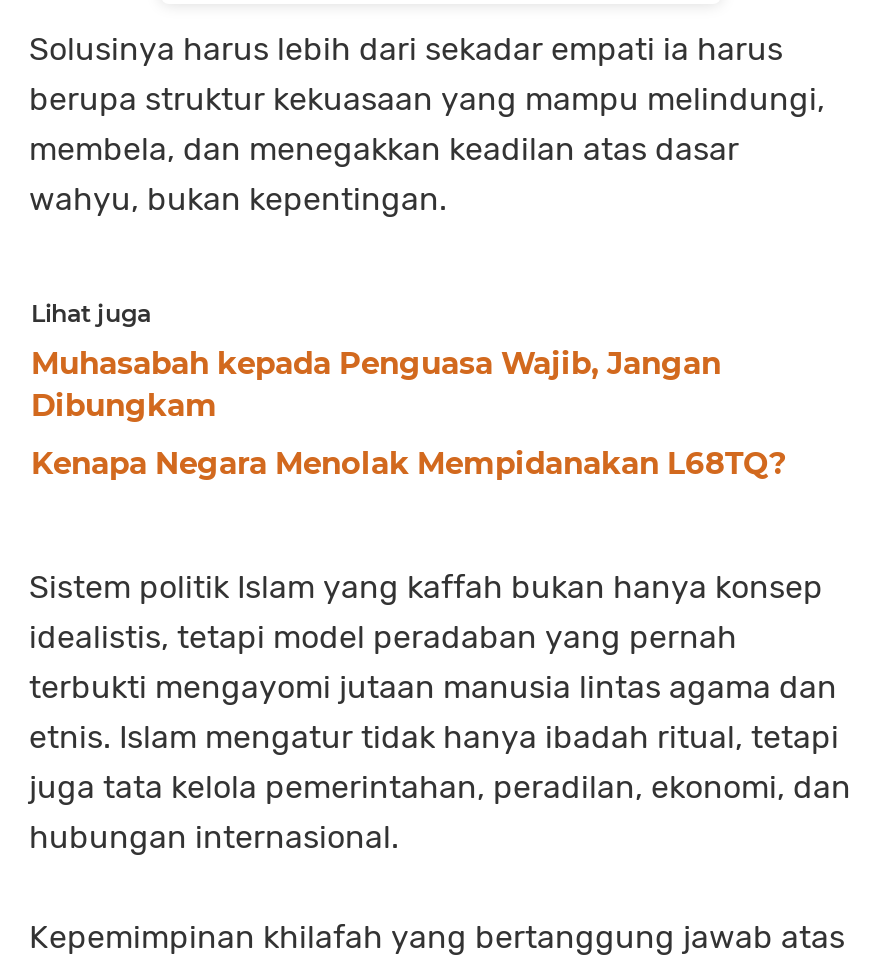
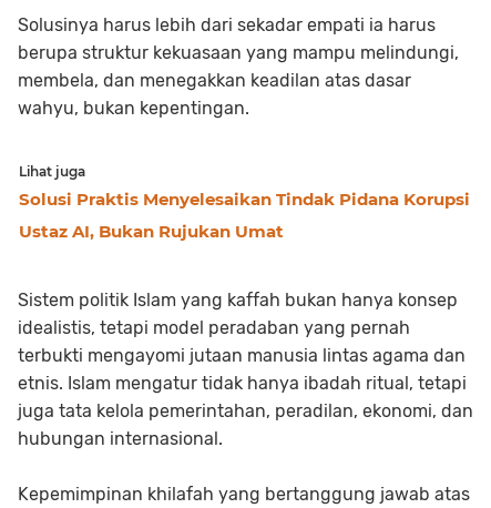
[31,343,721,423] Muhasabah kepada Penguasa Wajib, Jangan | Dibungkam -> [19,188,470,209] Solusi Praktis Menyelesaikan Tindak Pidana Korupsi
[31,443,787,481] Kenapa Negara Menolak Mempidanakan L68TQ? -> [19,220,284,241] Ustaz AI, Bukan Rujukan Umat

